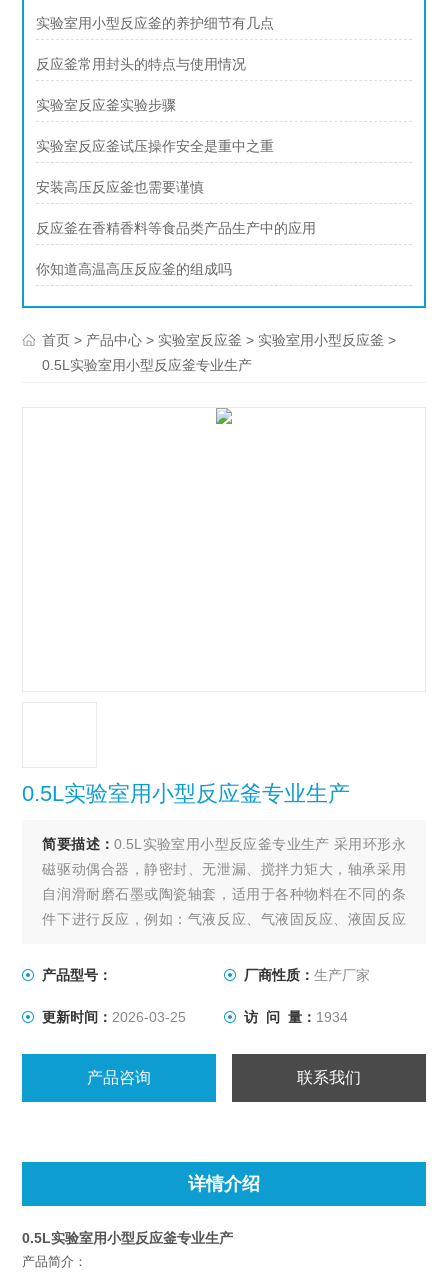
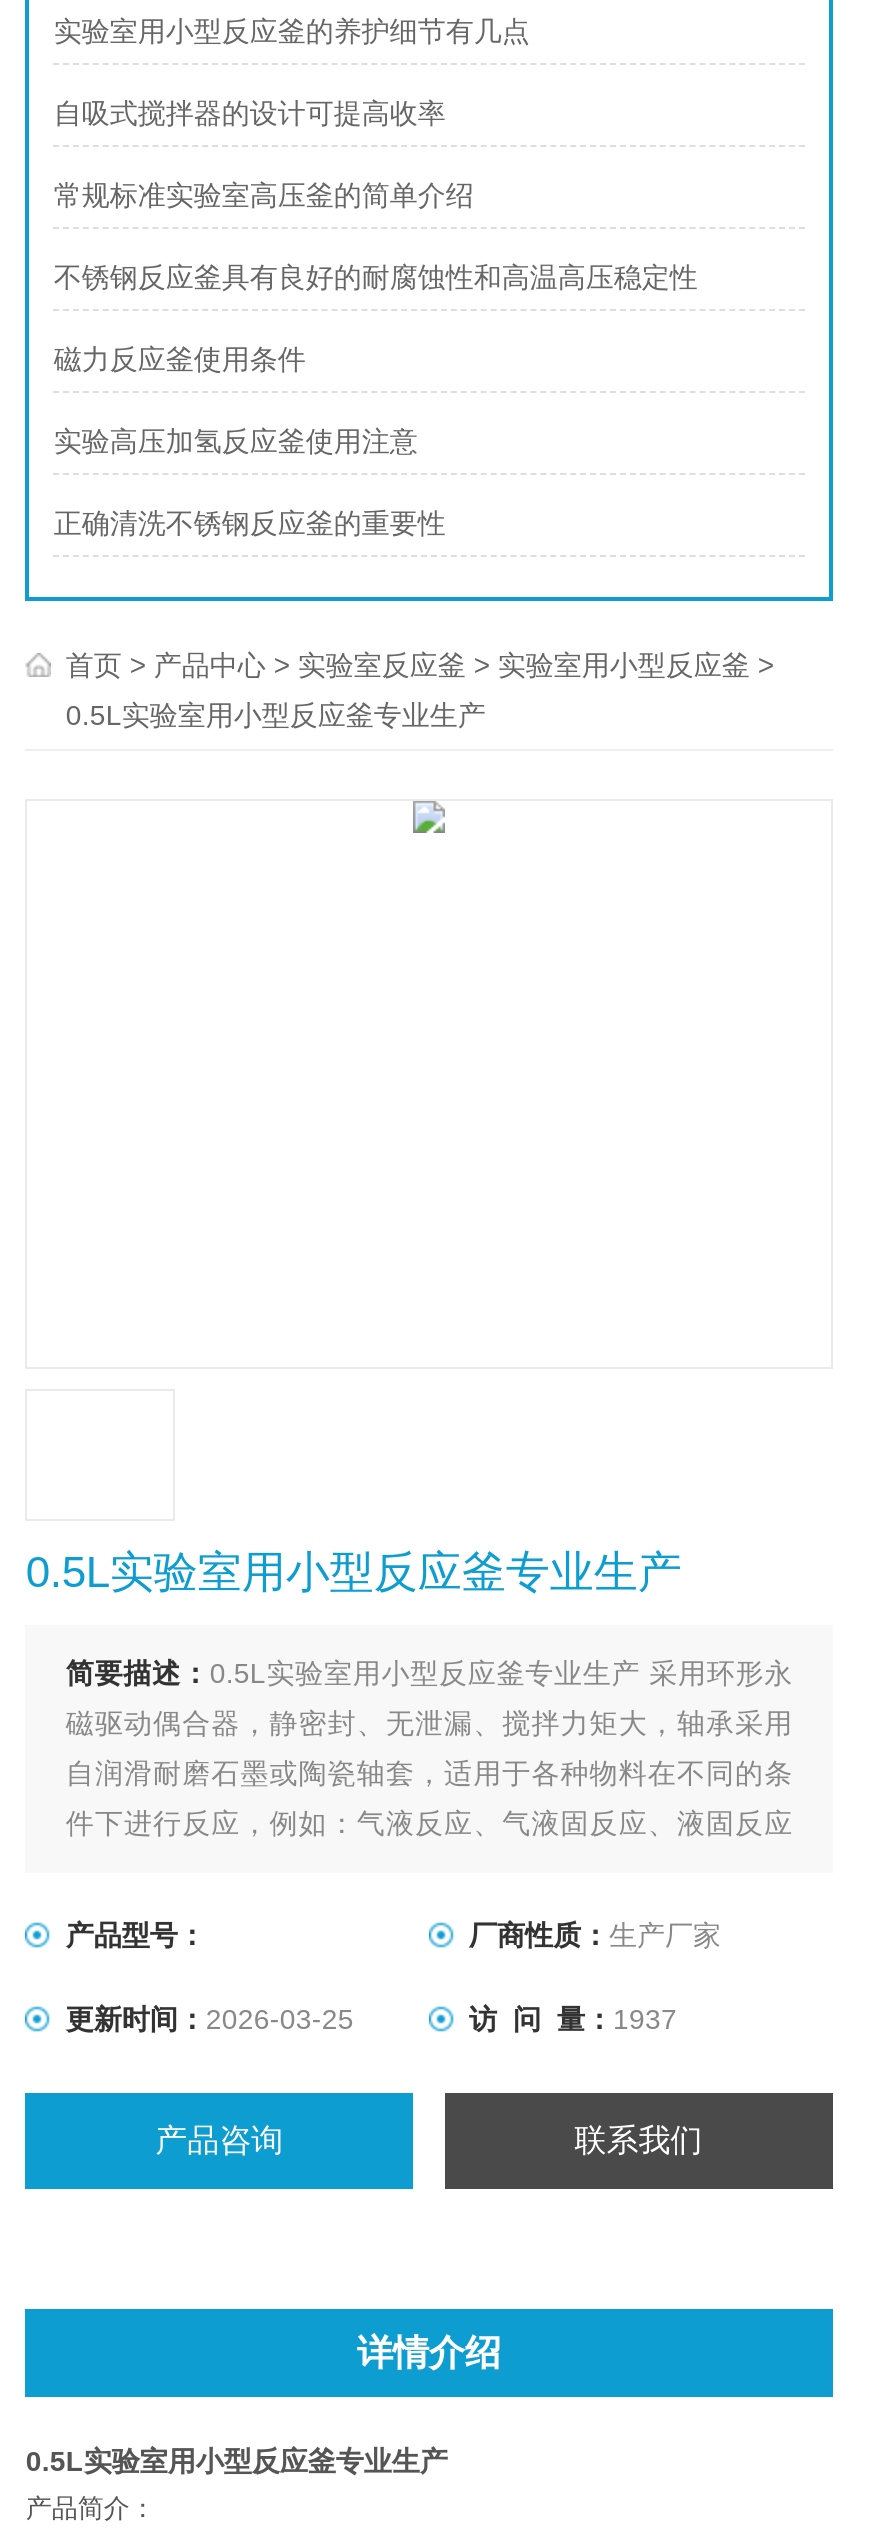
[36,57,246,72] 反应釜常用封头的特点与使用情况 -> [54,99,446,129] 自吸式搅拌器的设计可提高收率
[36,98,176,113] 实验室反应釜实验步骤 -> [54,181,474,211] 常规标准实验室高压釜的简单介绍
[36,139,274,154] 实验室反应釜试压操作安全是重中之重 -> [54,263,698,293] 不锈钢反应釜具有良好的耐腐蚀性和高温高压稳定性
[36,180,204,195] 安装高压反应釜也需要谨慎 -> [54,345,306,375] 磁力反应釜使用条件
[36,221,316,236] 反应釜在香精香料等食品类产品生产中的应用 -> [54,427,418,457] 实验高压加氢反应釜使用注意
[36,262,232,277] 你知道高温高压反应釜的组成吗 -> [54,509,446,539] 正确清洗不锈钢反应釜的重要性
[244,1009,348,1025] 访 问 量：1934 -> [469,2003,677,2035] 访 问 量：1937

